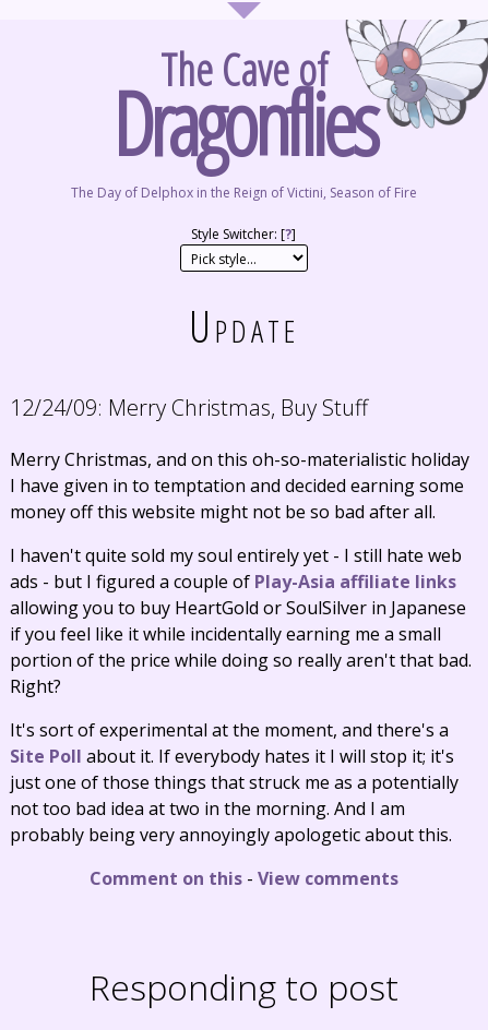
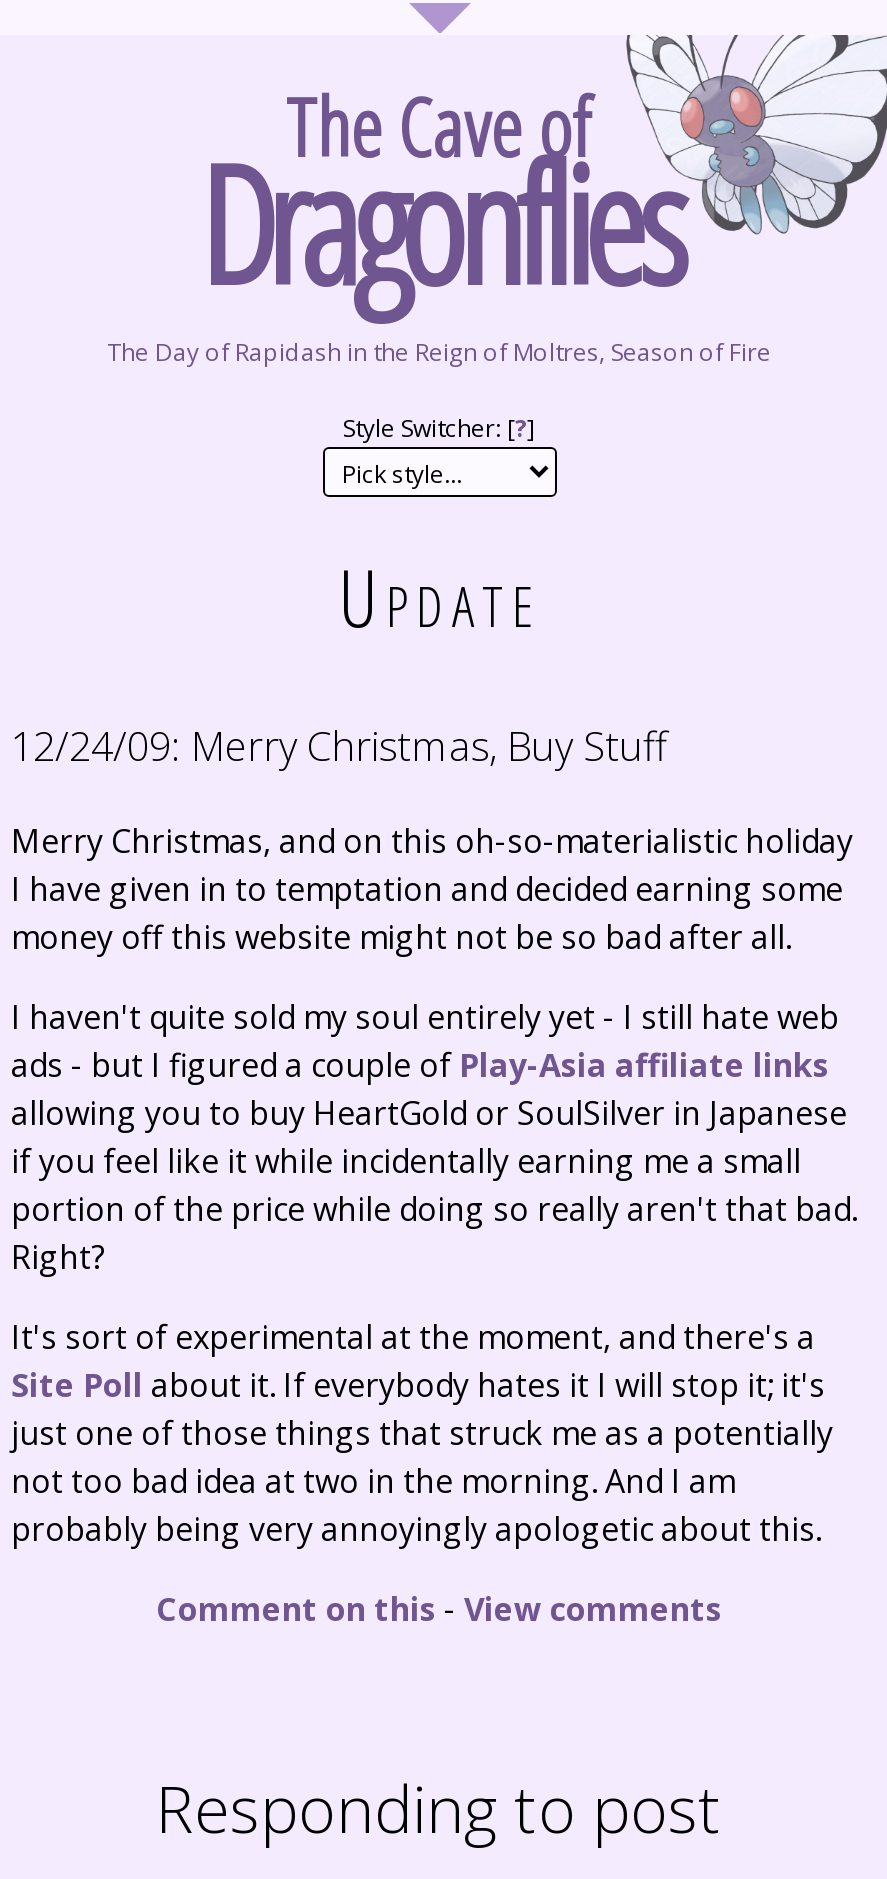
[70,183,416,202] The Day of Delphox in the Reign of Victini, Season of Fire -> [107,335,771,369] The Day of Rapidash in the Reign of Moltres, Season of Fire

